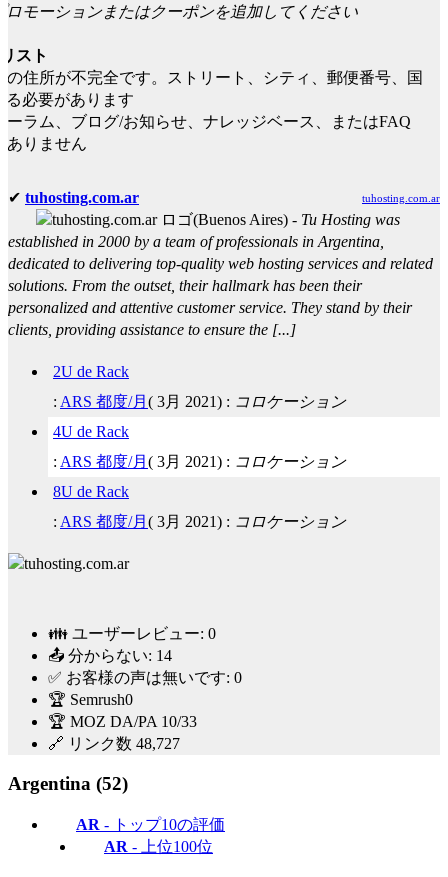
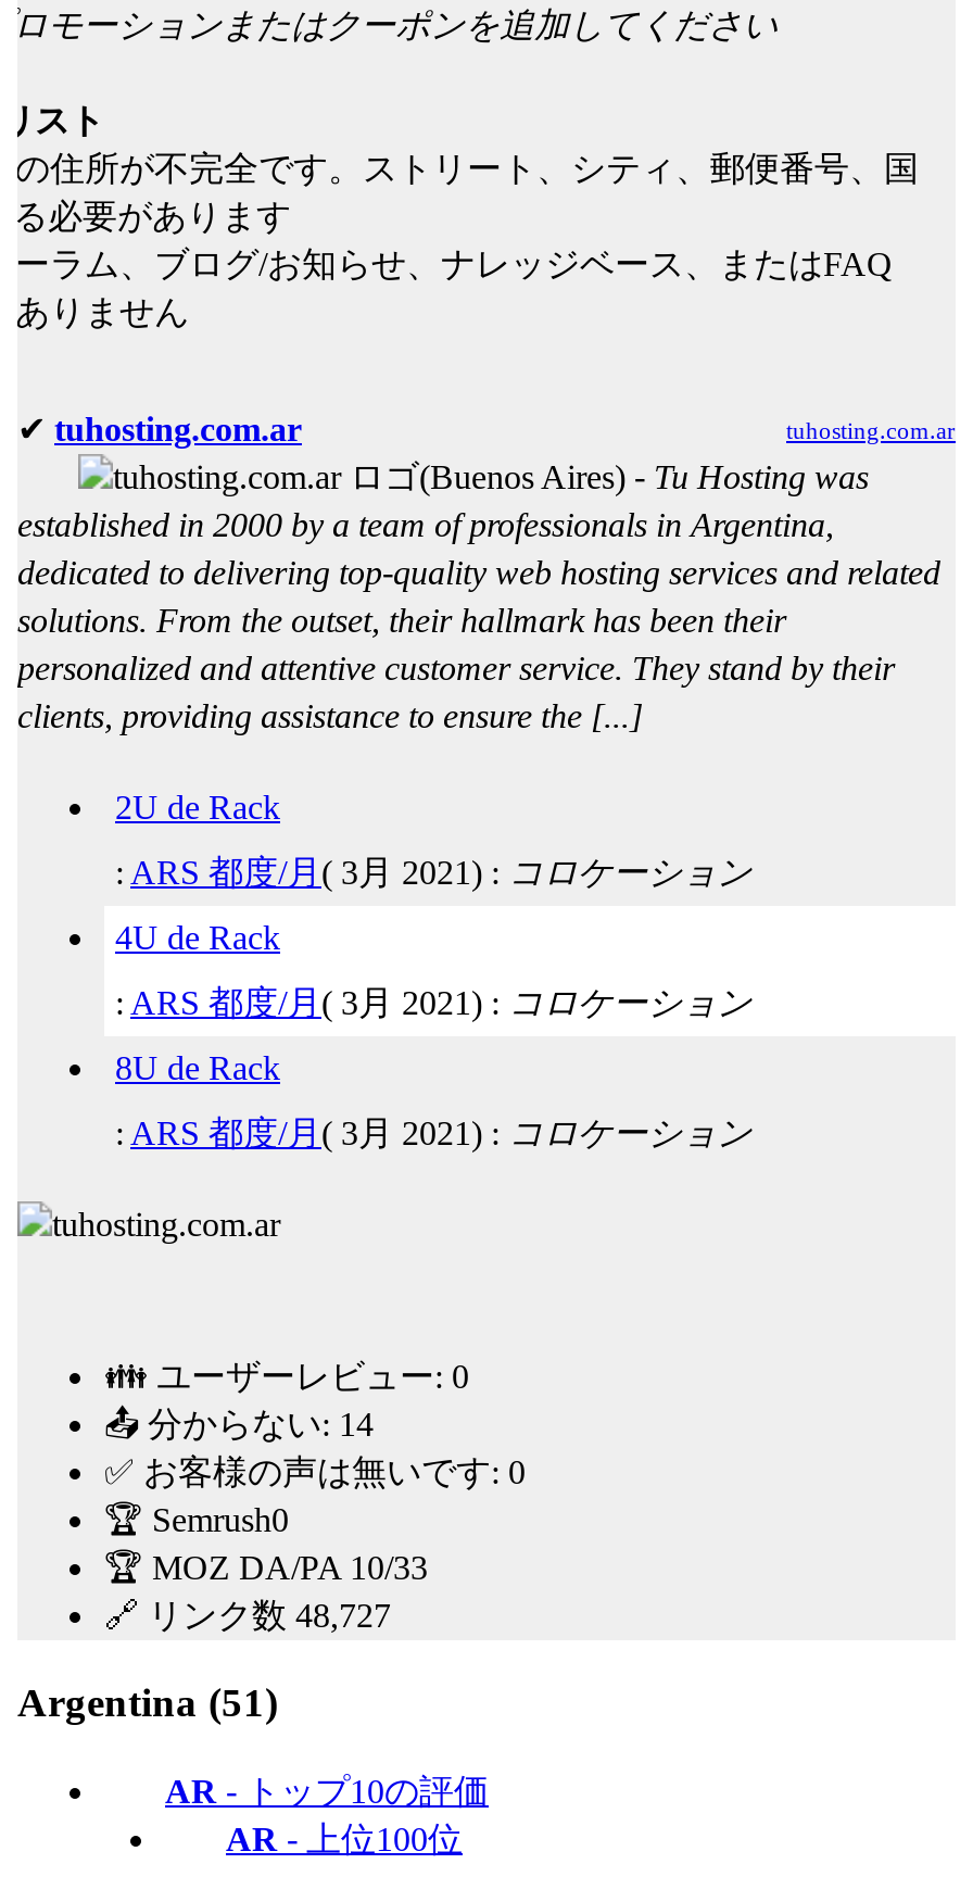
[8,773,128,794] Argentina (52) -> [17,1680,278,1726] Argentina (51)

